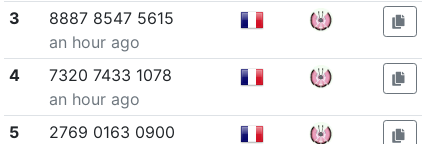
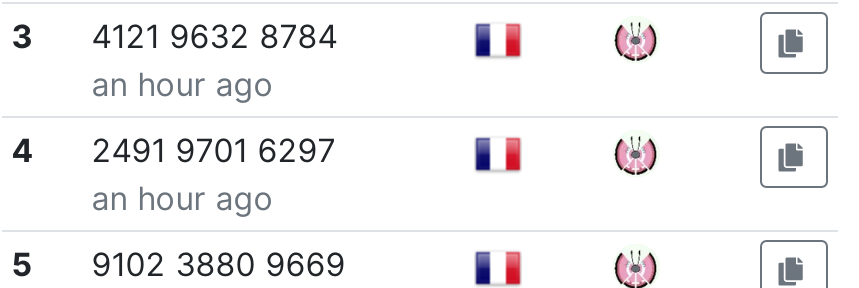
[9,8,174,28] 3 8887 8547 5615 -> [12,16,338,56] 3 4121 9632 8784
[9,65,172,85] 4 7320 7433 1078 -> [12,130,336,170] 4 2491 9701 6297
[9,122,175,142] 5 2769 0163 0900 -> [12,244,346,284] 5 9102 3880 9669

